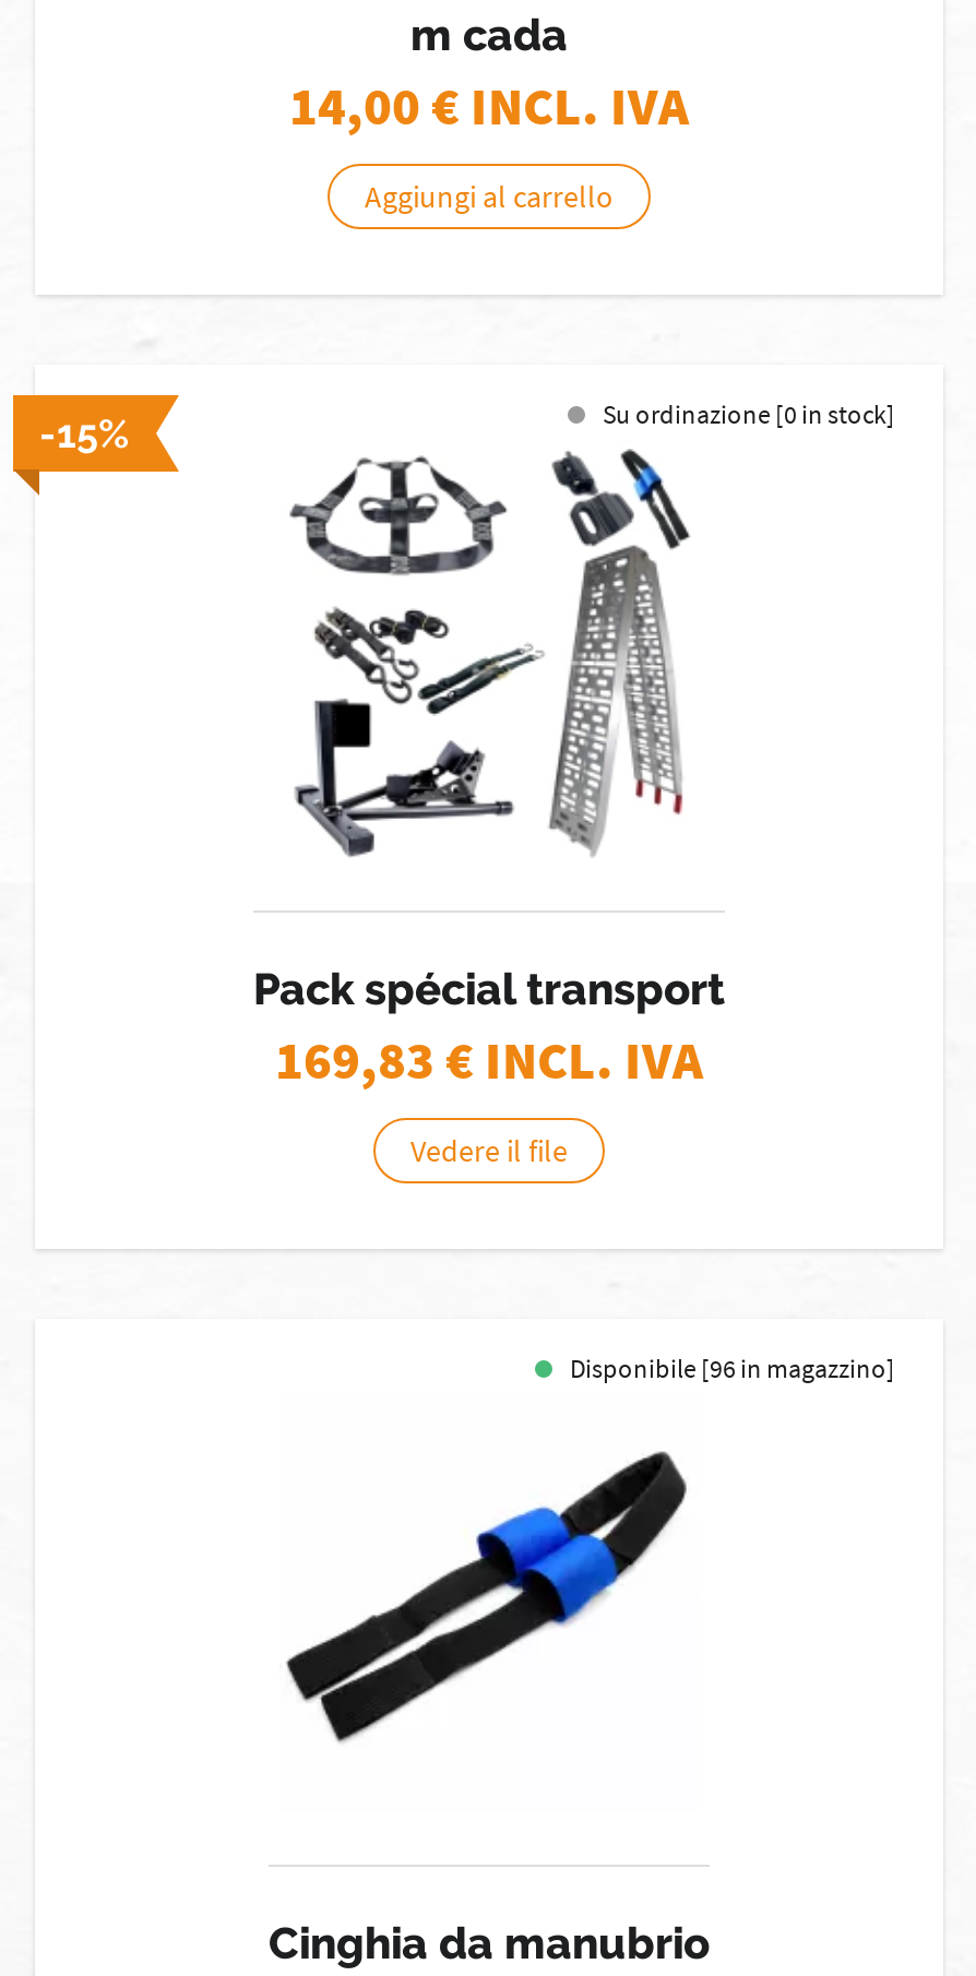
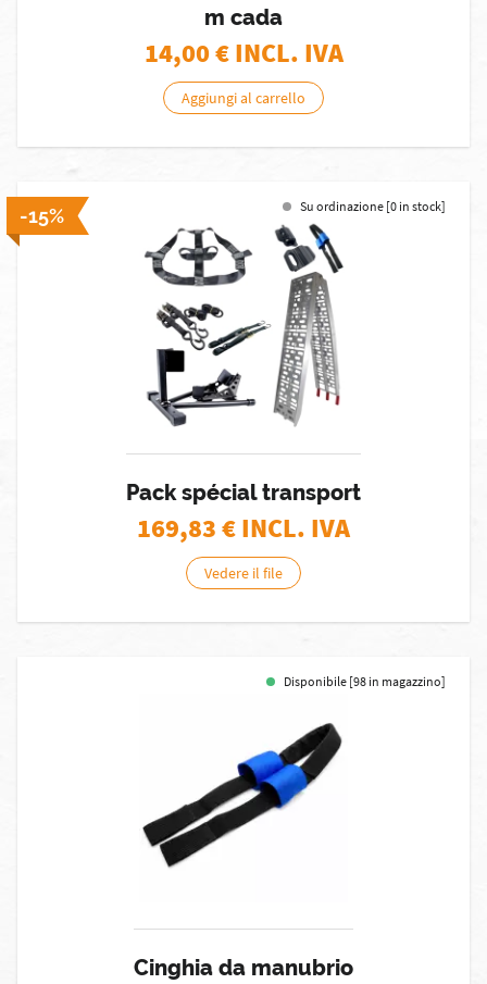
[570,1352,895,1384] Disponibile [96 in magazzino] -> [284,673,446,689] Disponibile [98 in magazzino]

